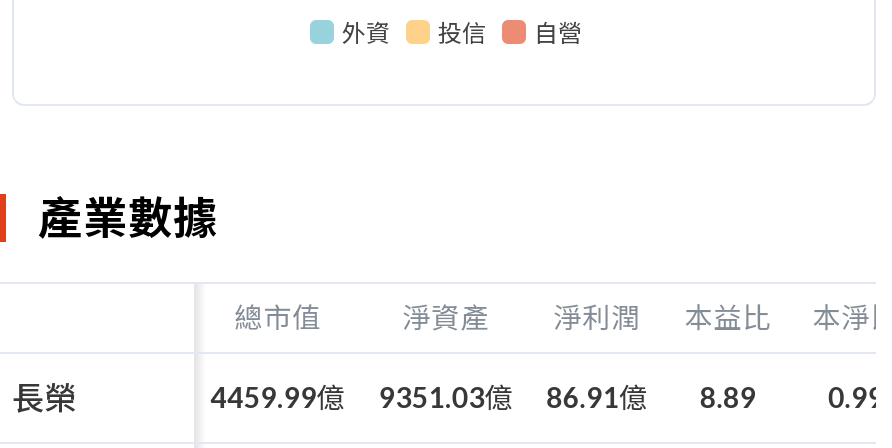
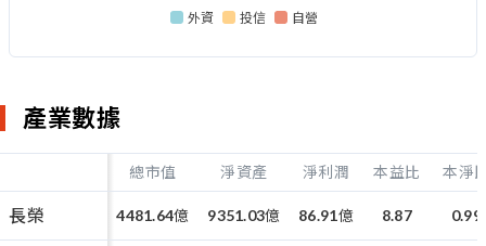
[211,380,345,414] 4459.99億 -> [116,206,190,224] 4481.64億
[700,380,756,414] 8.89 -> [382,206,412,224] 8.87

